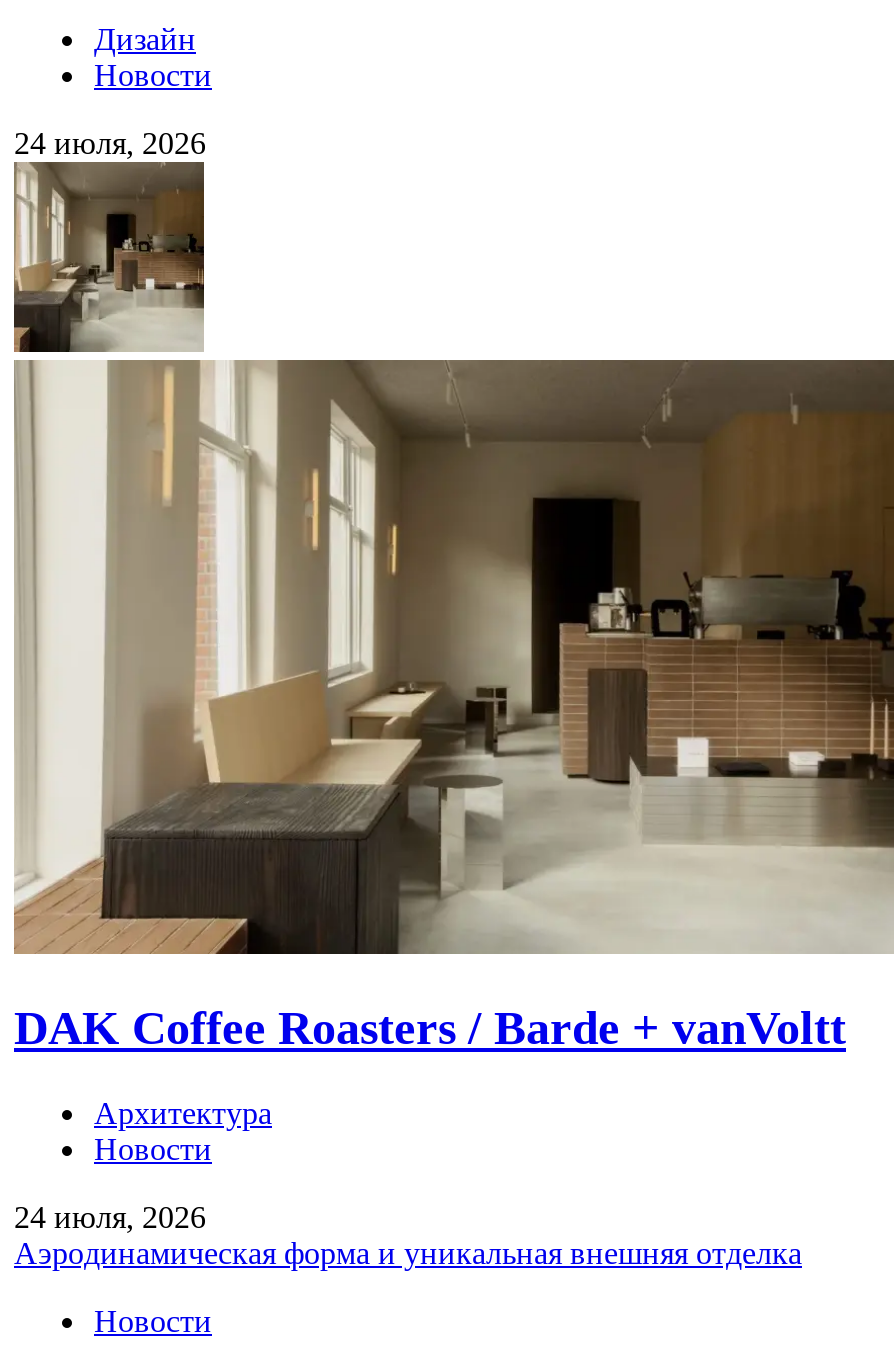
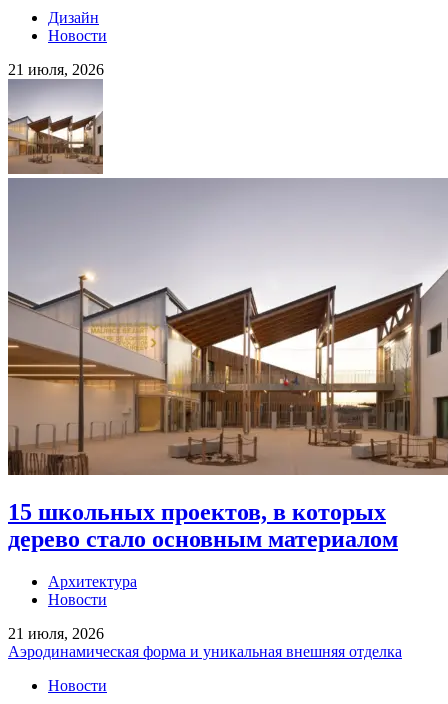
[14,126,206,160] 24 июля, 2026 -> [8,61,104,78] 21 июля, 2026
[14,174,888,1054] [image] | DAK Coffee Roasters / Barde + vanVoltt -> [7,112,445,552] [image] | 15 школьных проектов, в которых | дерево стало основным материалом
[14,1199,206,1233] 24 июля, 2026 -> [8,625,104,642] 21 июля, 2026

